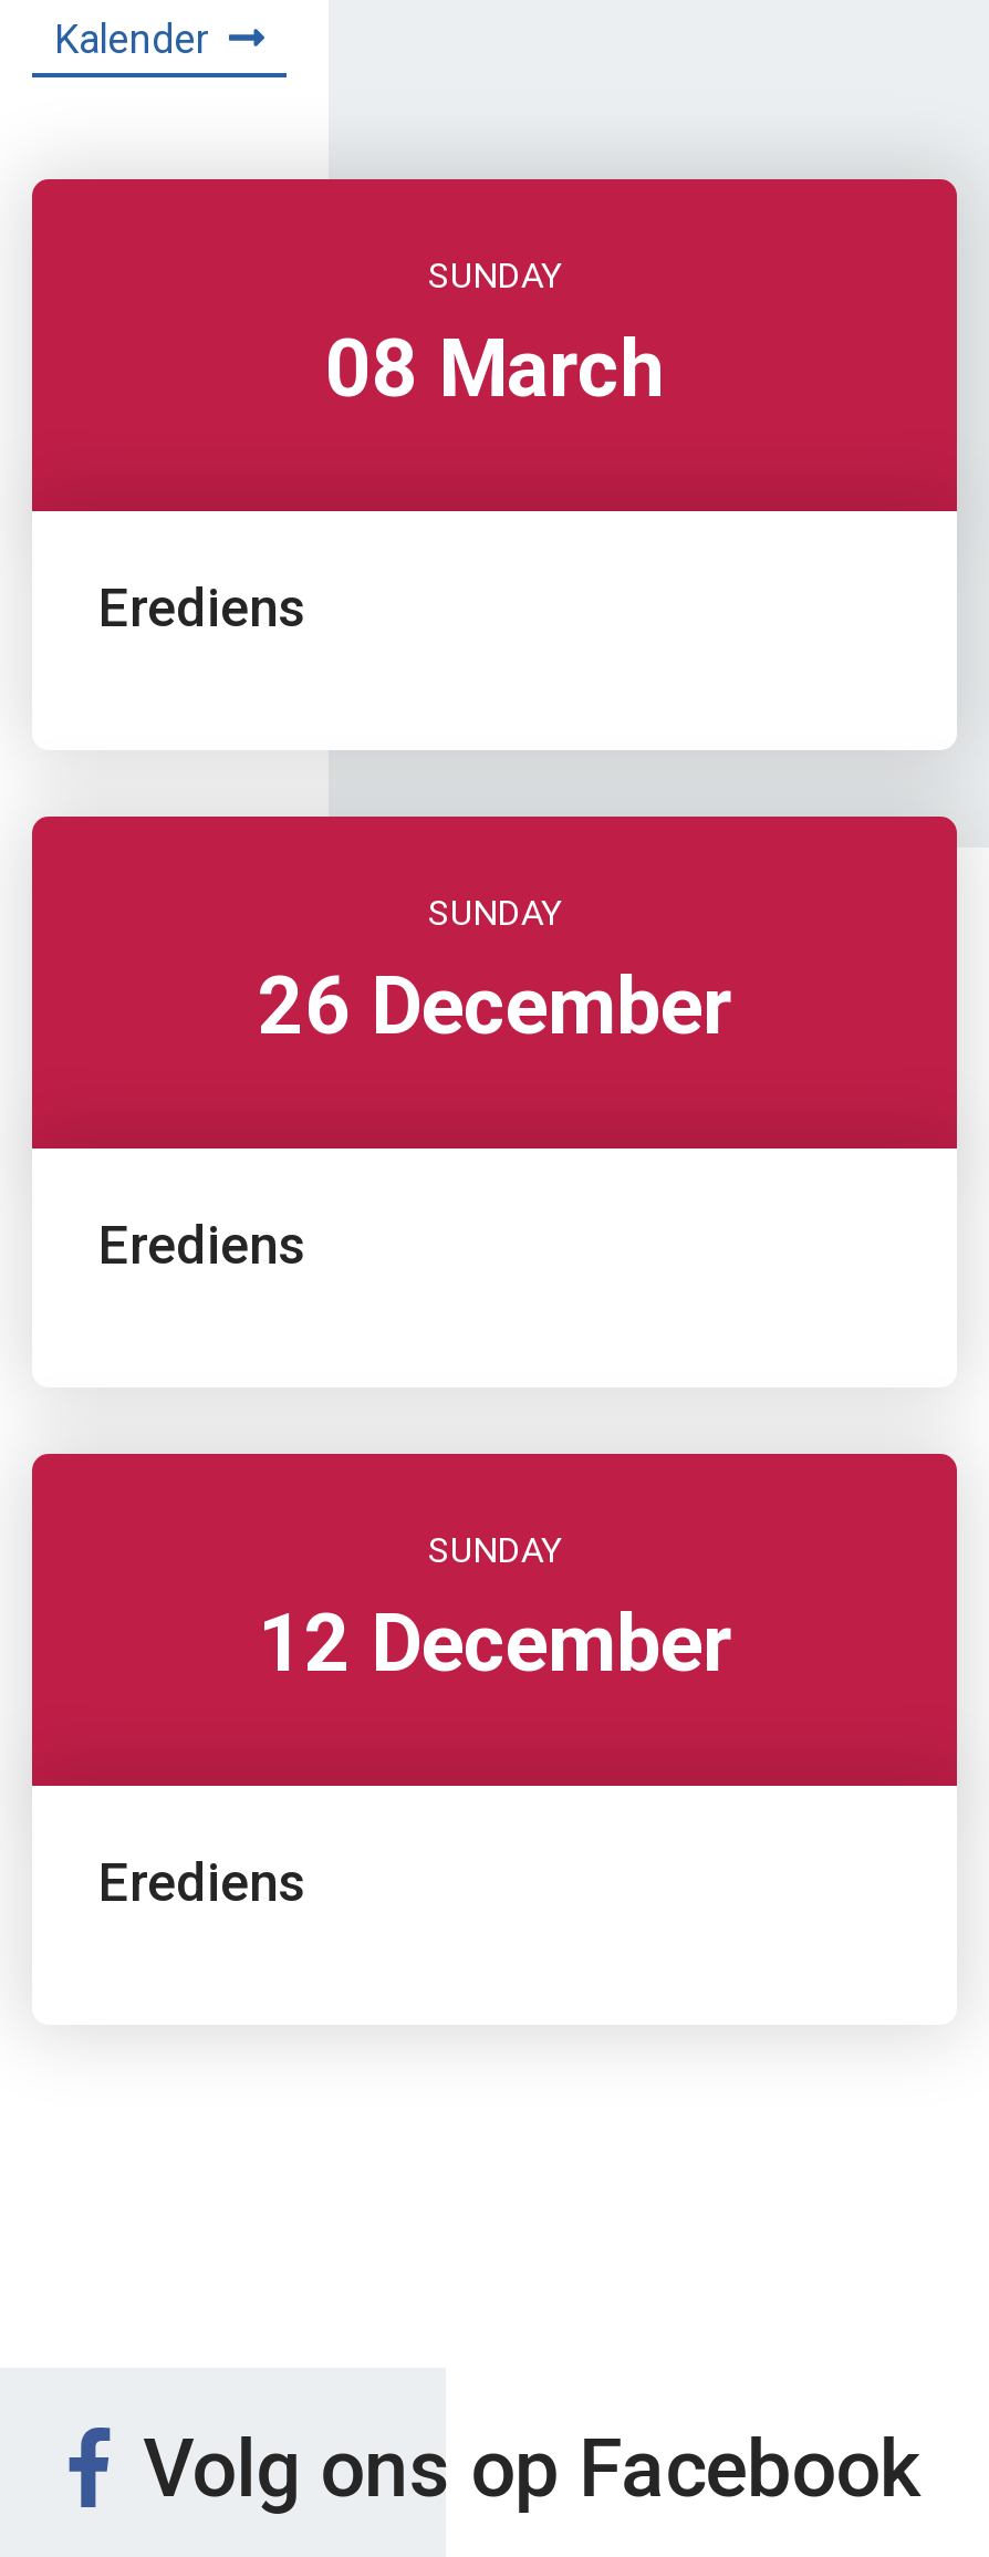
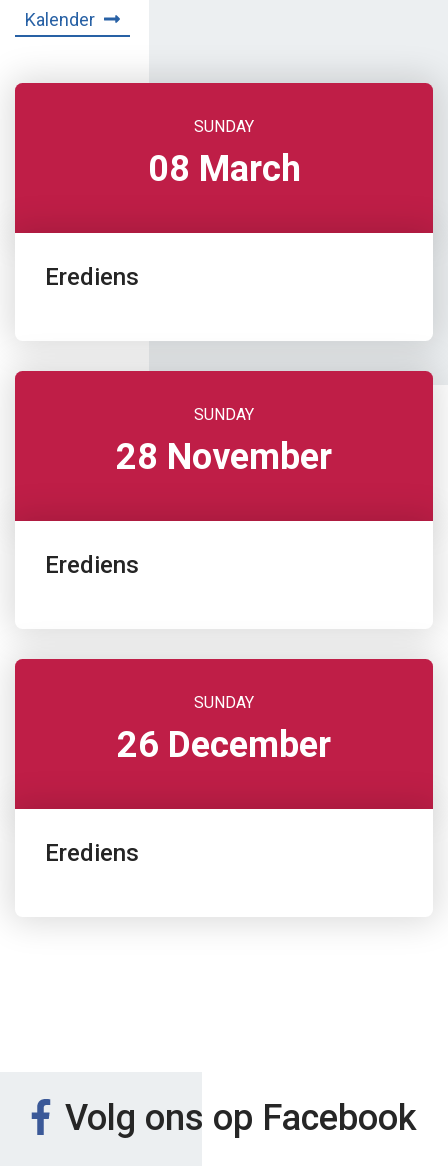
[258,960,731,1053] 26 December -> [116,436,332,478] 28 November
[258,1598,731,1691] 12 December -> [117,724,331,766] 26 December

